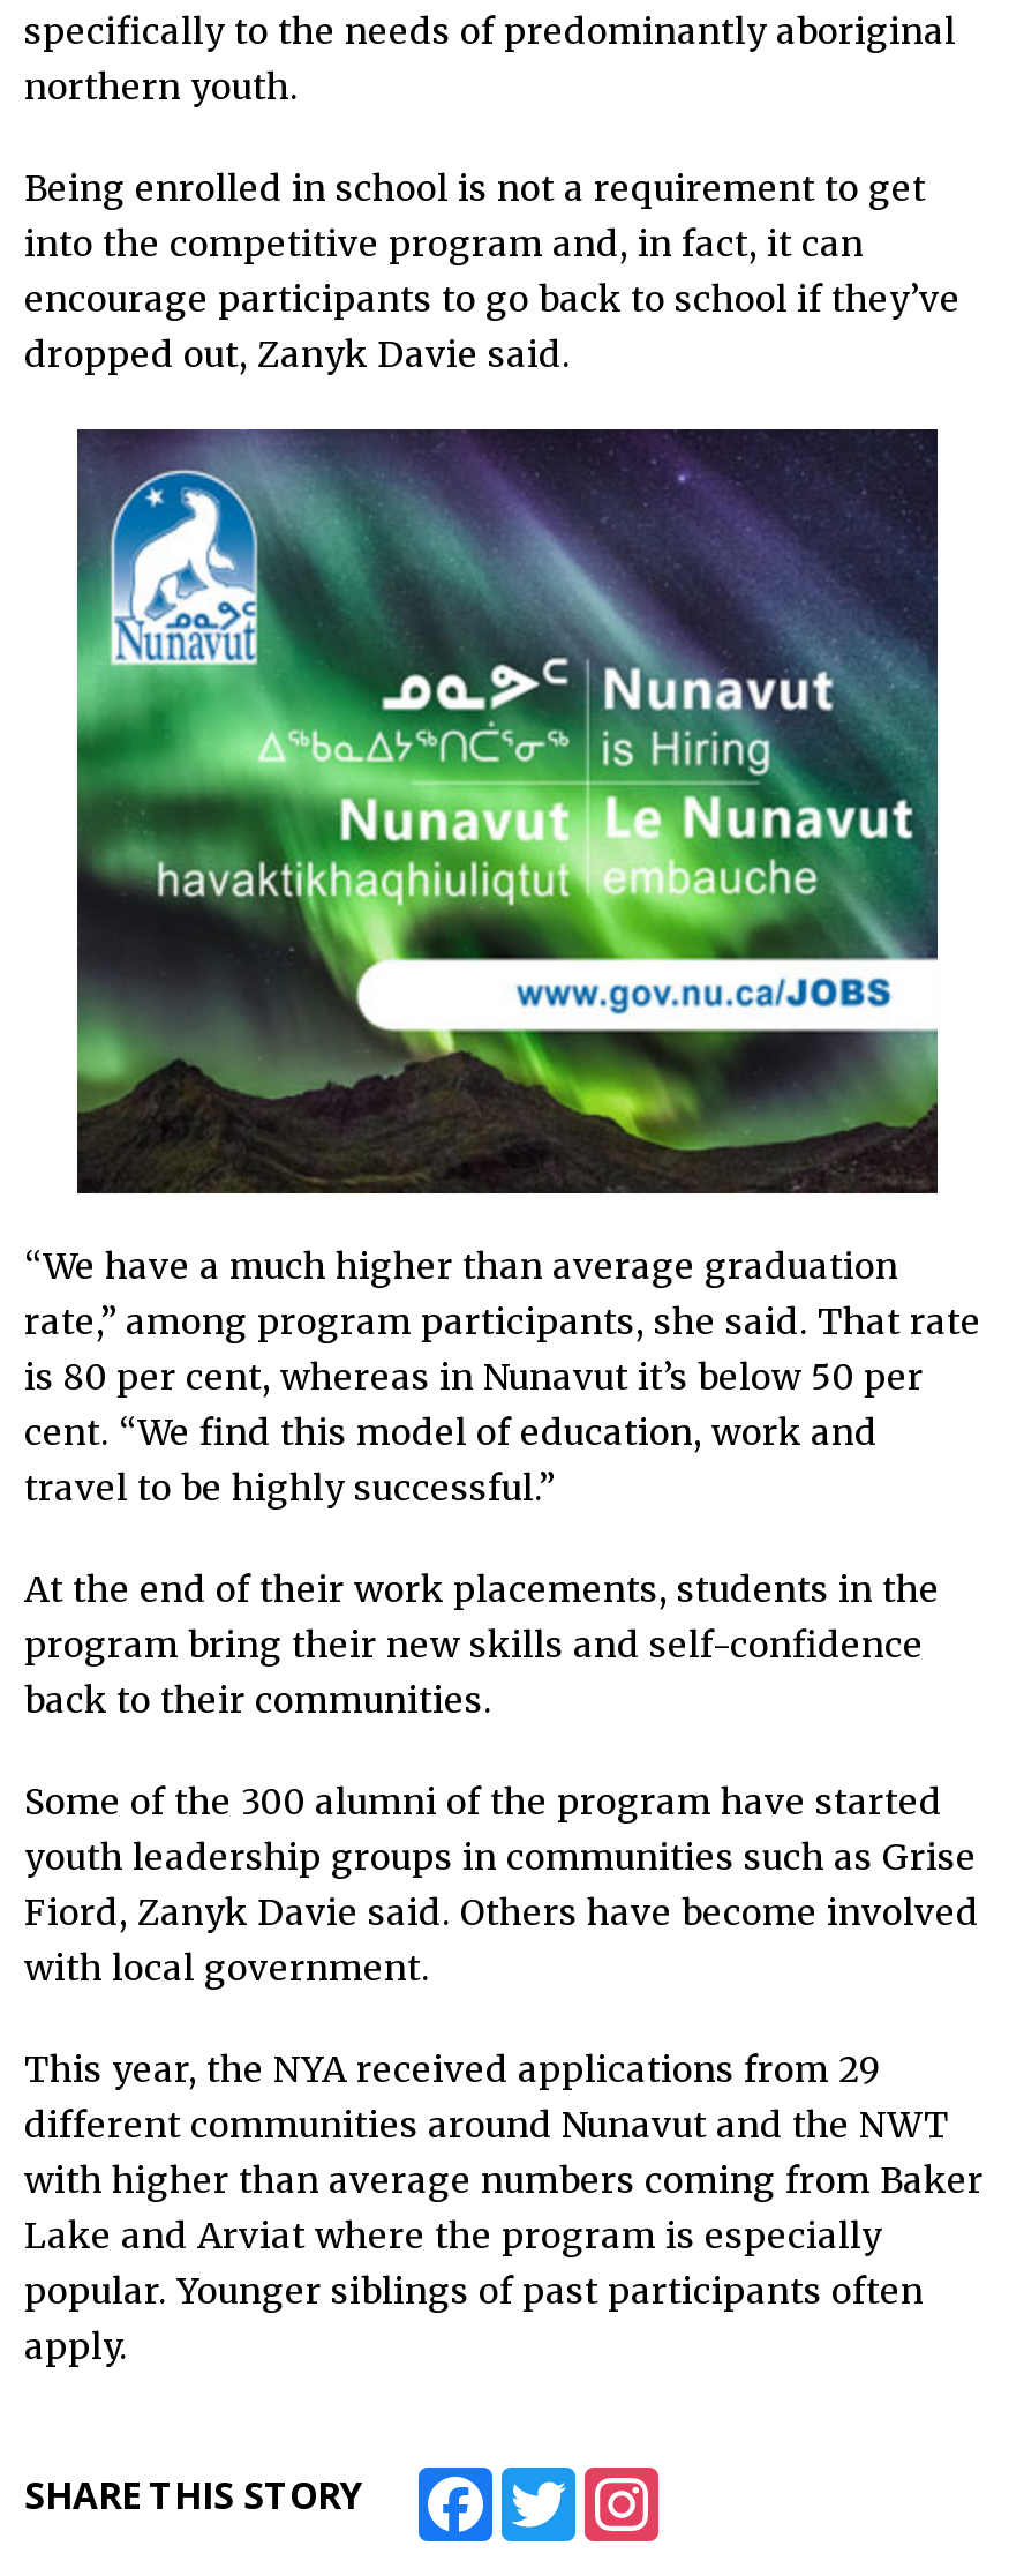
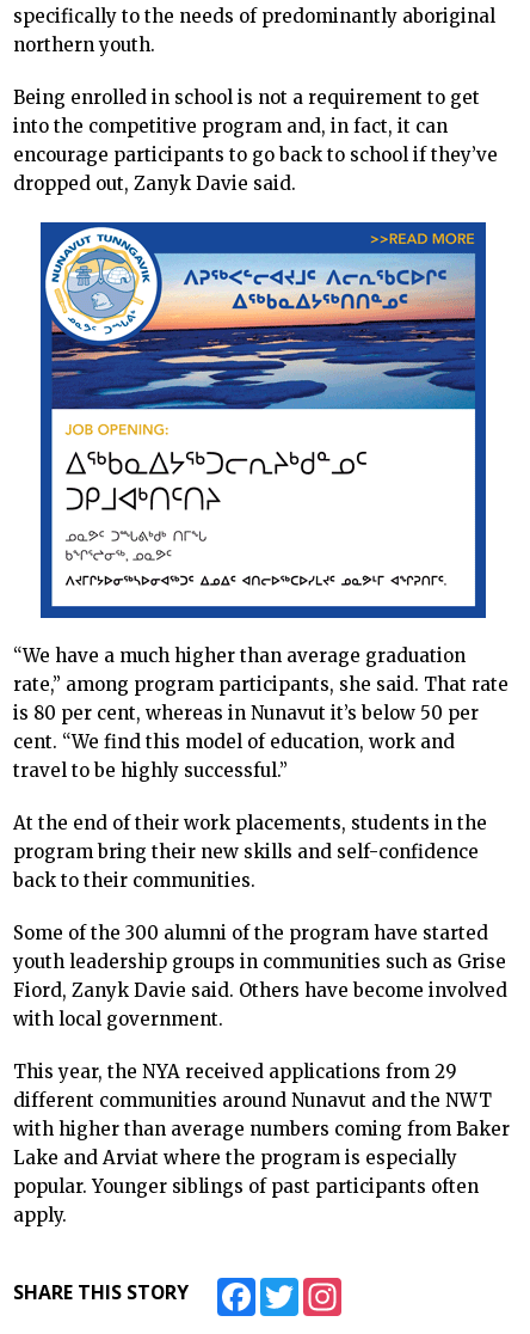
[75,427,940,1196] [image] -> [39,221,487,619] [image]

